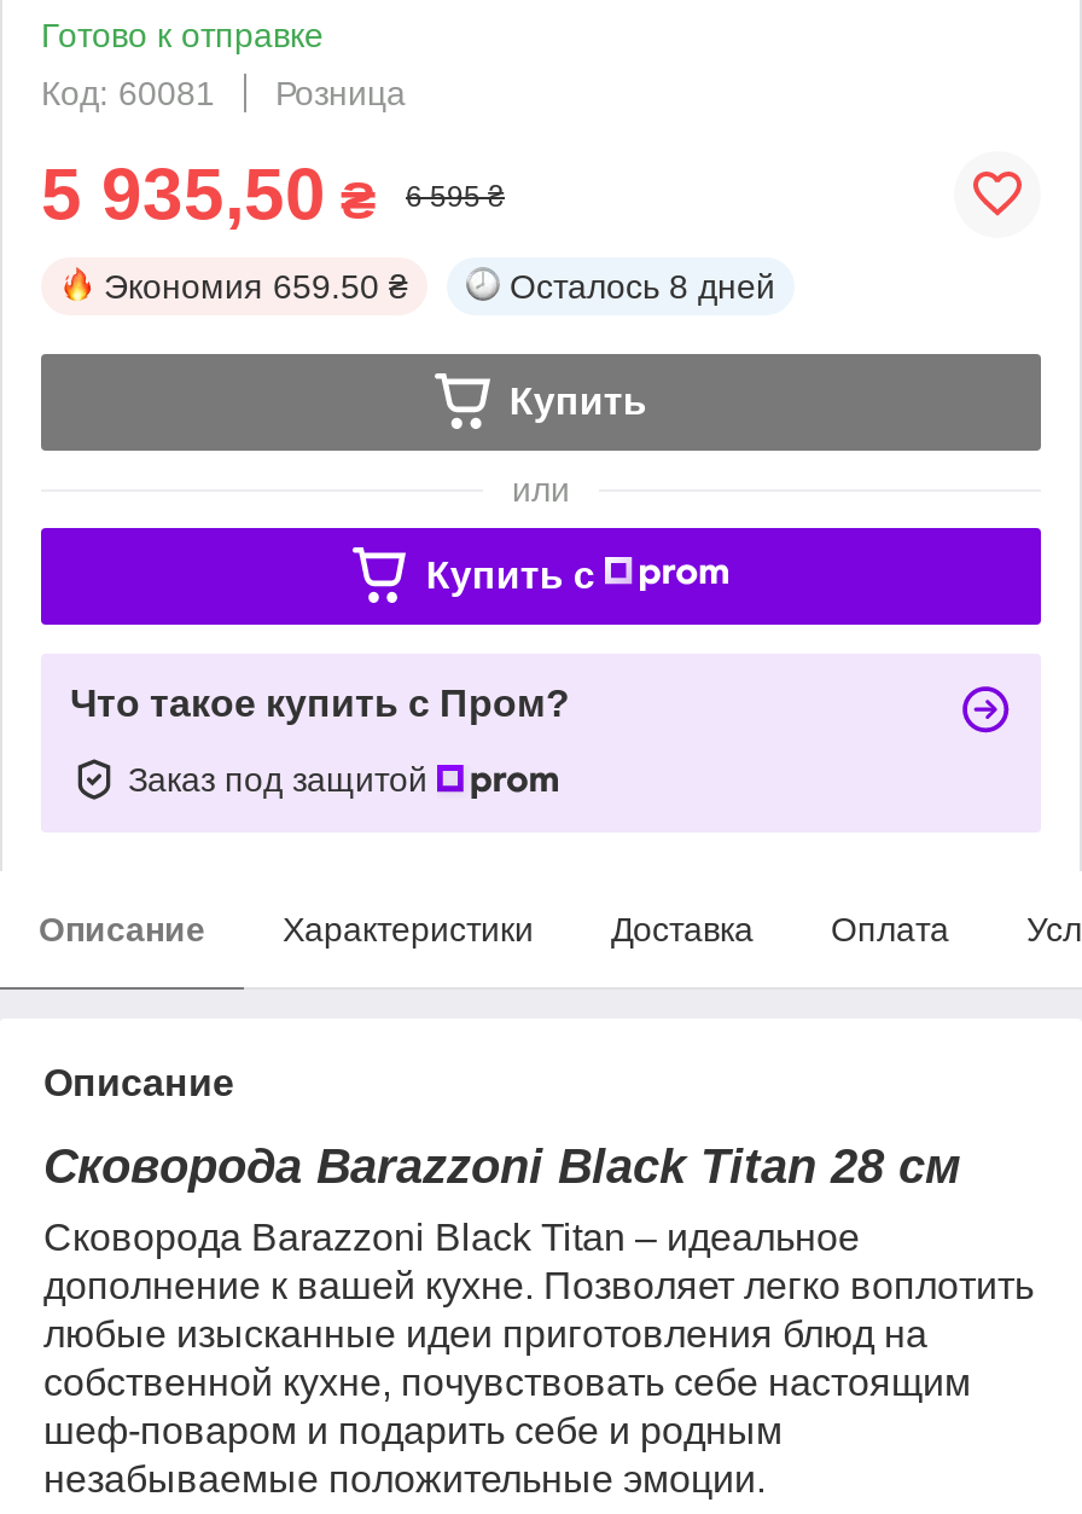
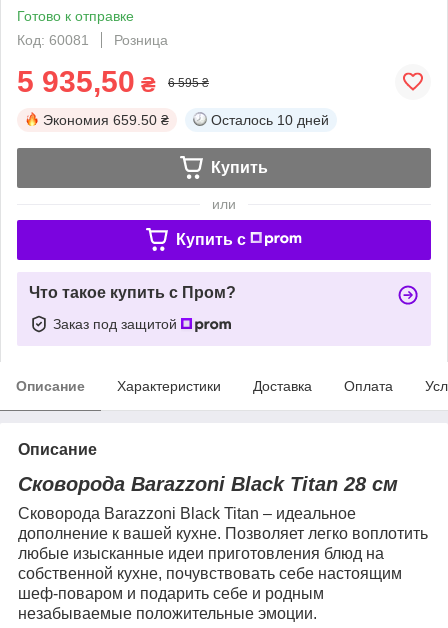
[510,267,775,305] Осталось 8 дней -> [211,112,329,128] Осталось 10 дней

